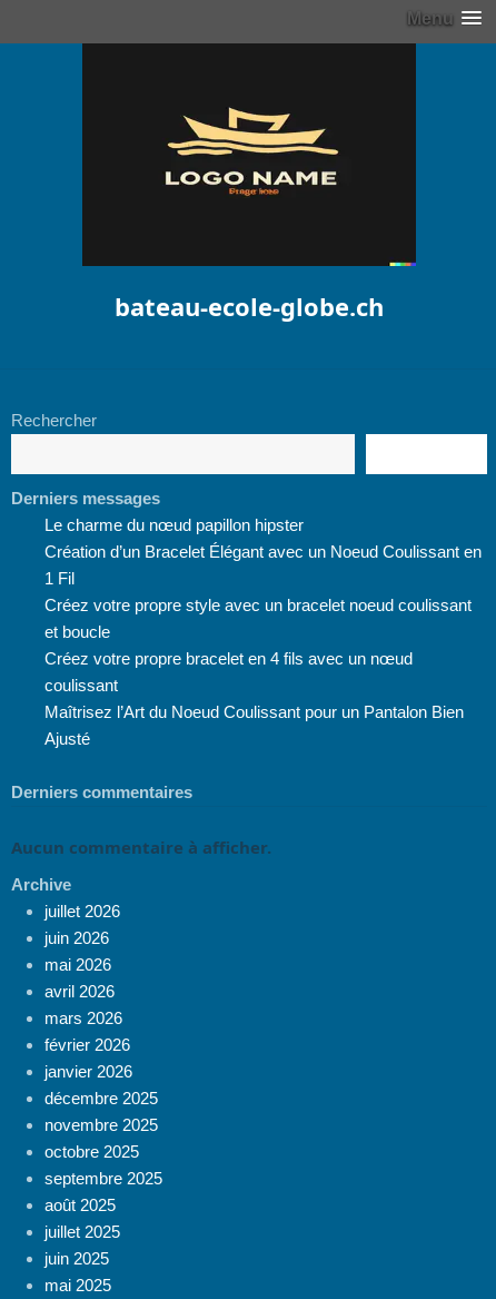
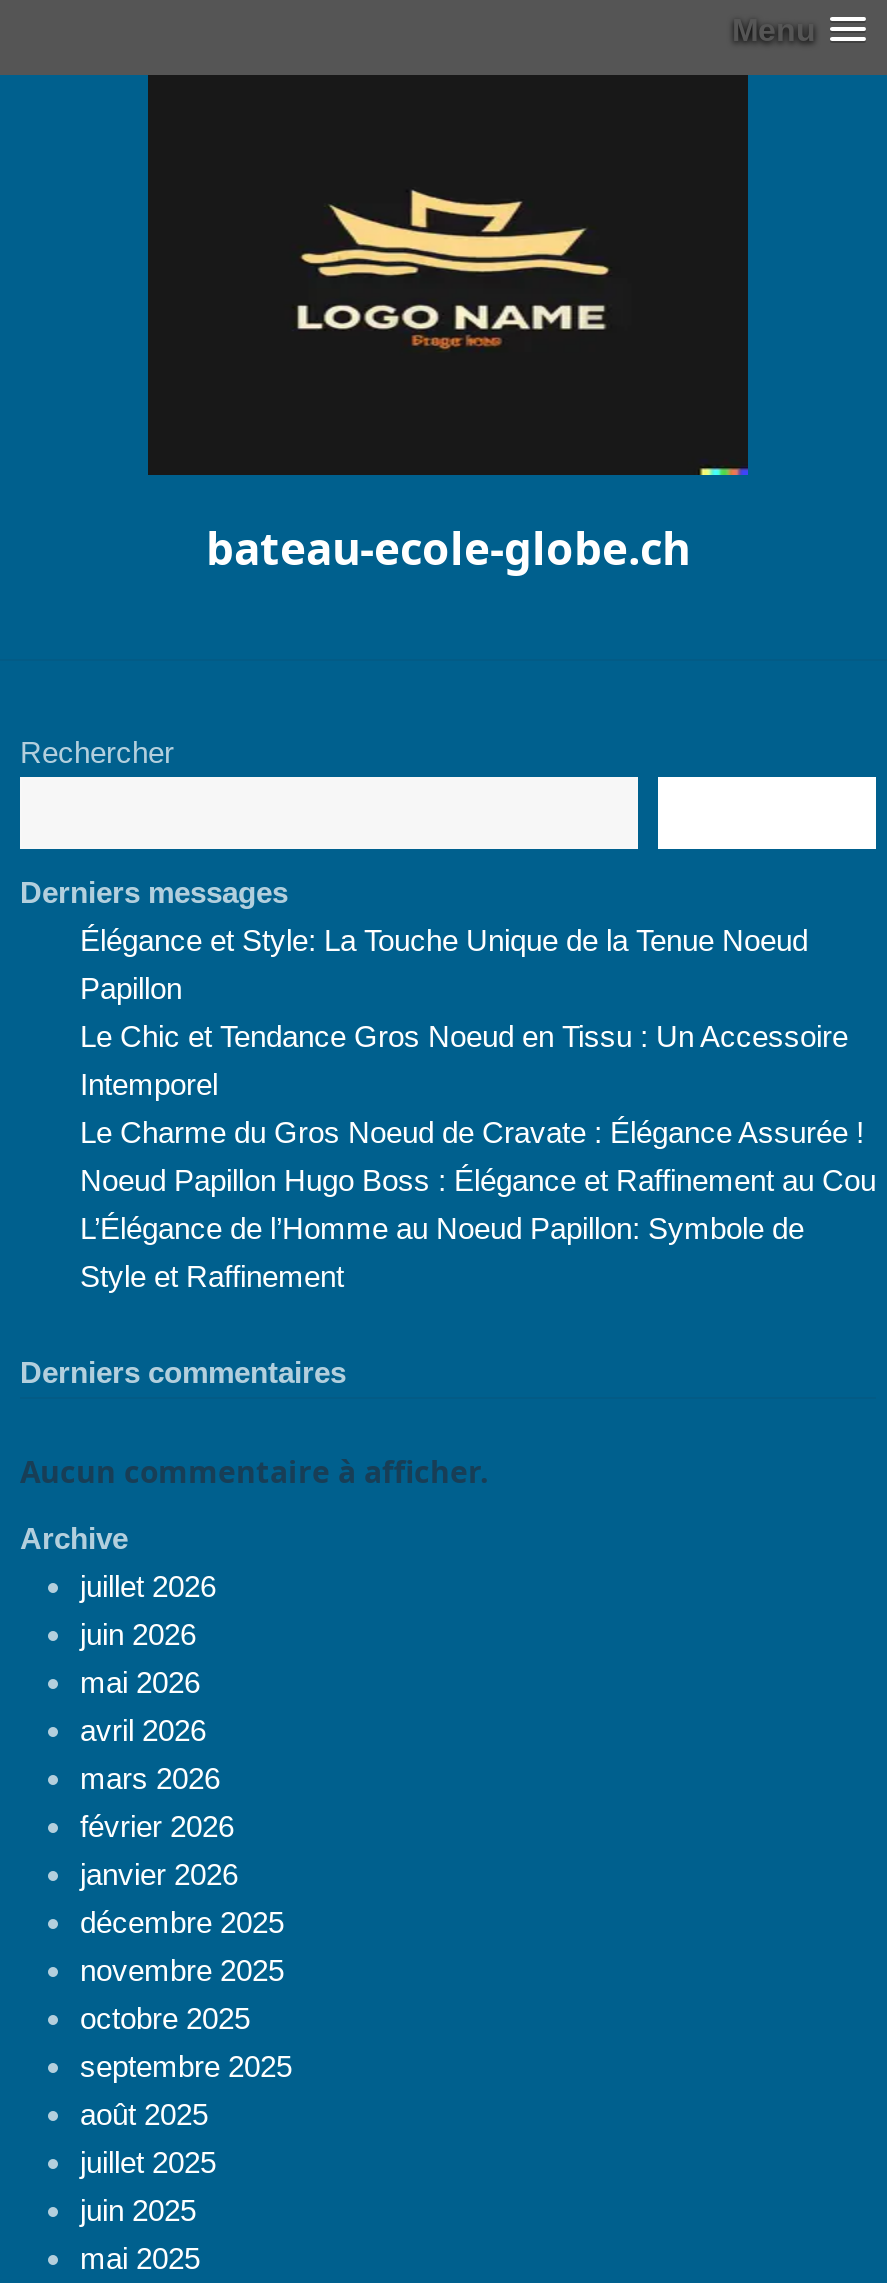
[44,515,482,748] Le charme du nœud papillon hipster | Création d’un Bracelet Élégant avec un Noeud Coulissant en | 1 Fil | Créez votre propre style avec un bracelet noeud coulissant | et boucle | Créez votre propre bracelet en 4 fils avec un nœud | coulissant | Maîtrisez l’Art du Noeud Coulissant pour un Pantalon Bien | Ajusté -> [80,923,876,1293] Élégance et Style: La Touche Unique de la Tenue Noeud | Papillon | Le Chic et Tendance Gros Noeud en Tissu : Un Accessoire | Intemporel | Le Charme du Gros Noeud de Cravate : Élégance Assurée ! | Noeud Papillon Hugo Boss : Élégance et Raffinement au Cou | L’Élégance de l’Homme au Noeud Papillon: Symbole de | Style et Raffinement

